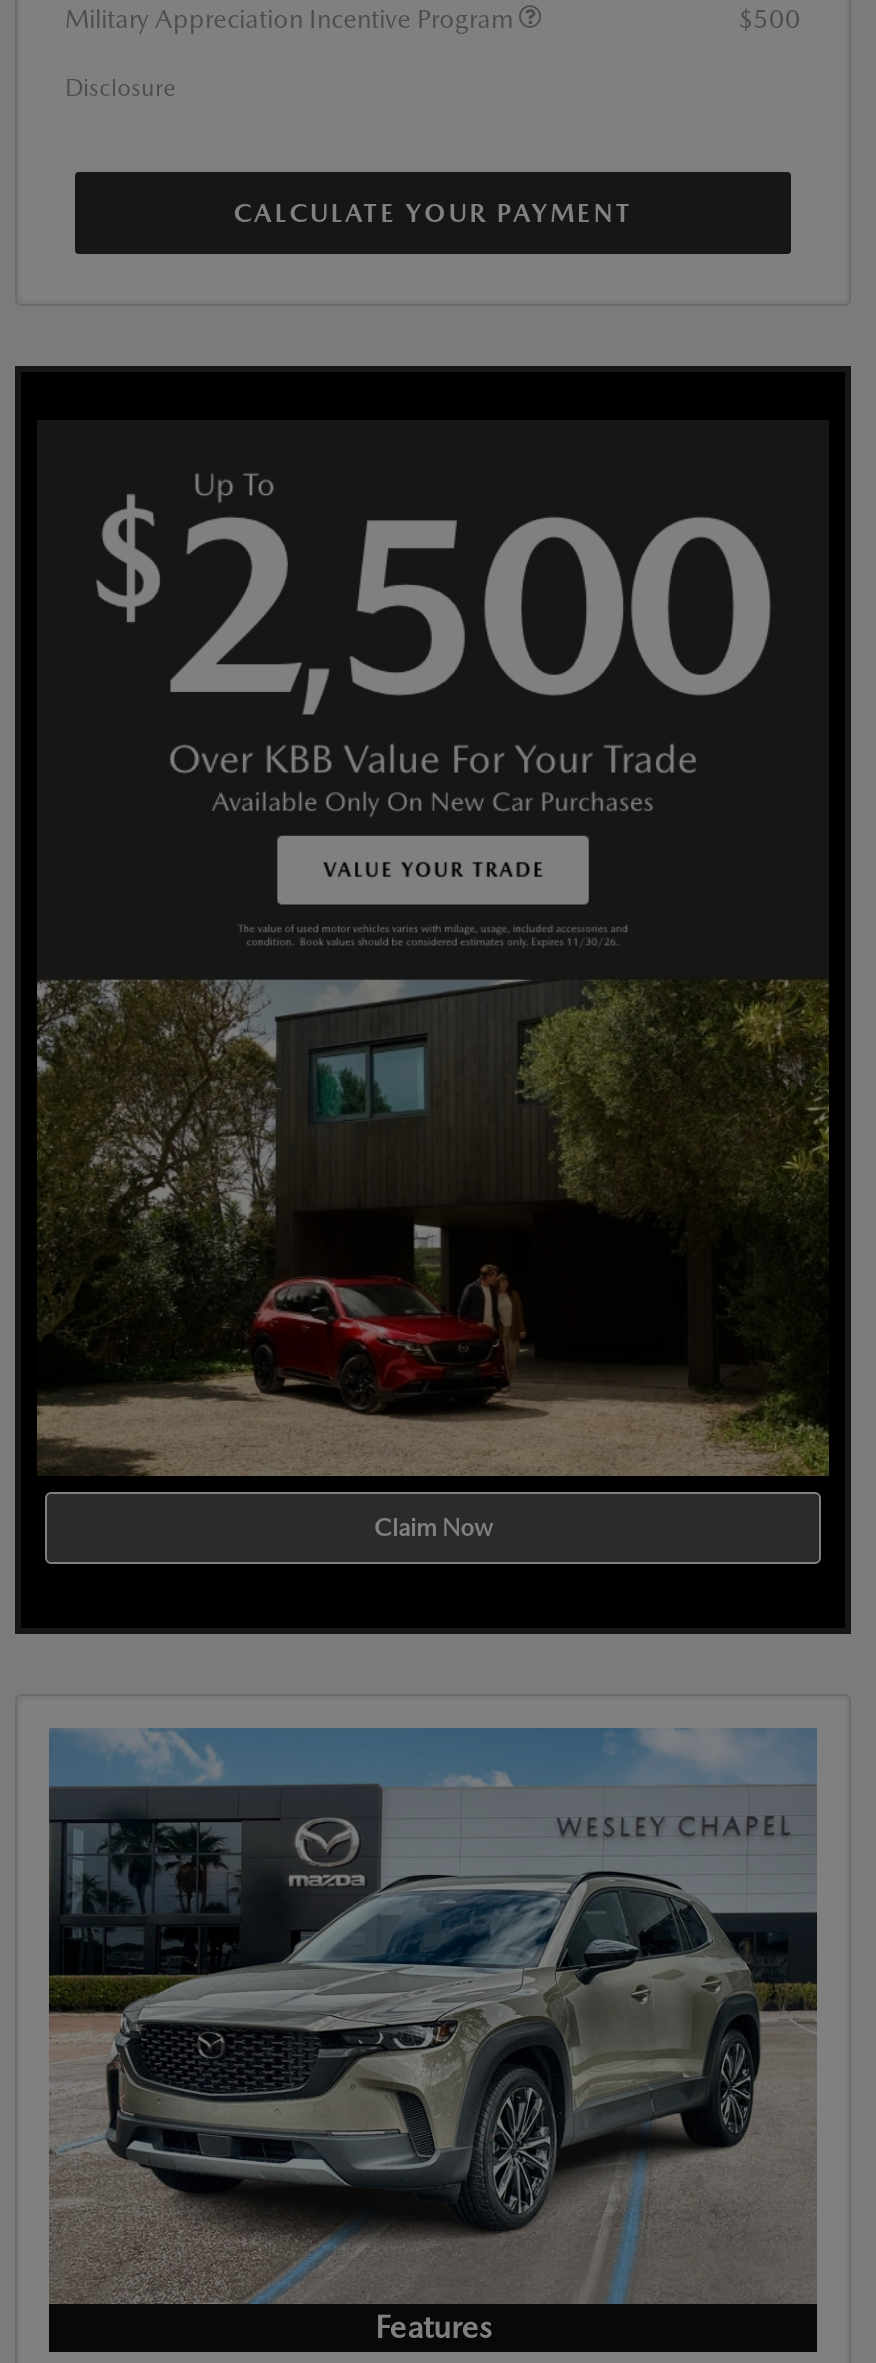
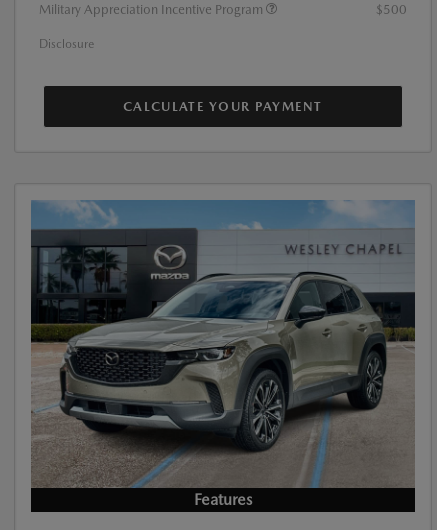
[13,364,853,1636] [image] | Claim Now -> none

